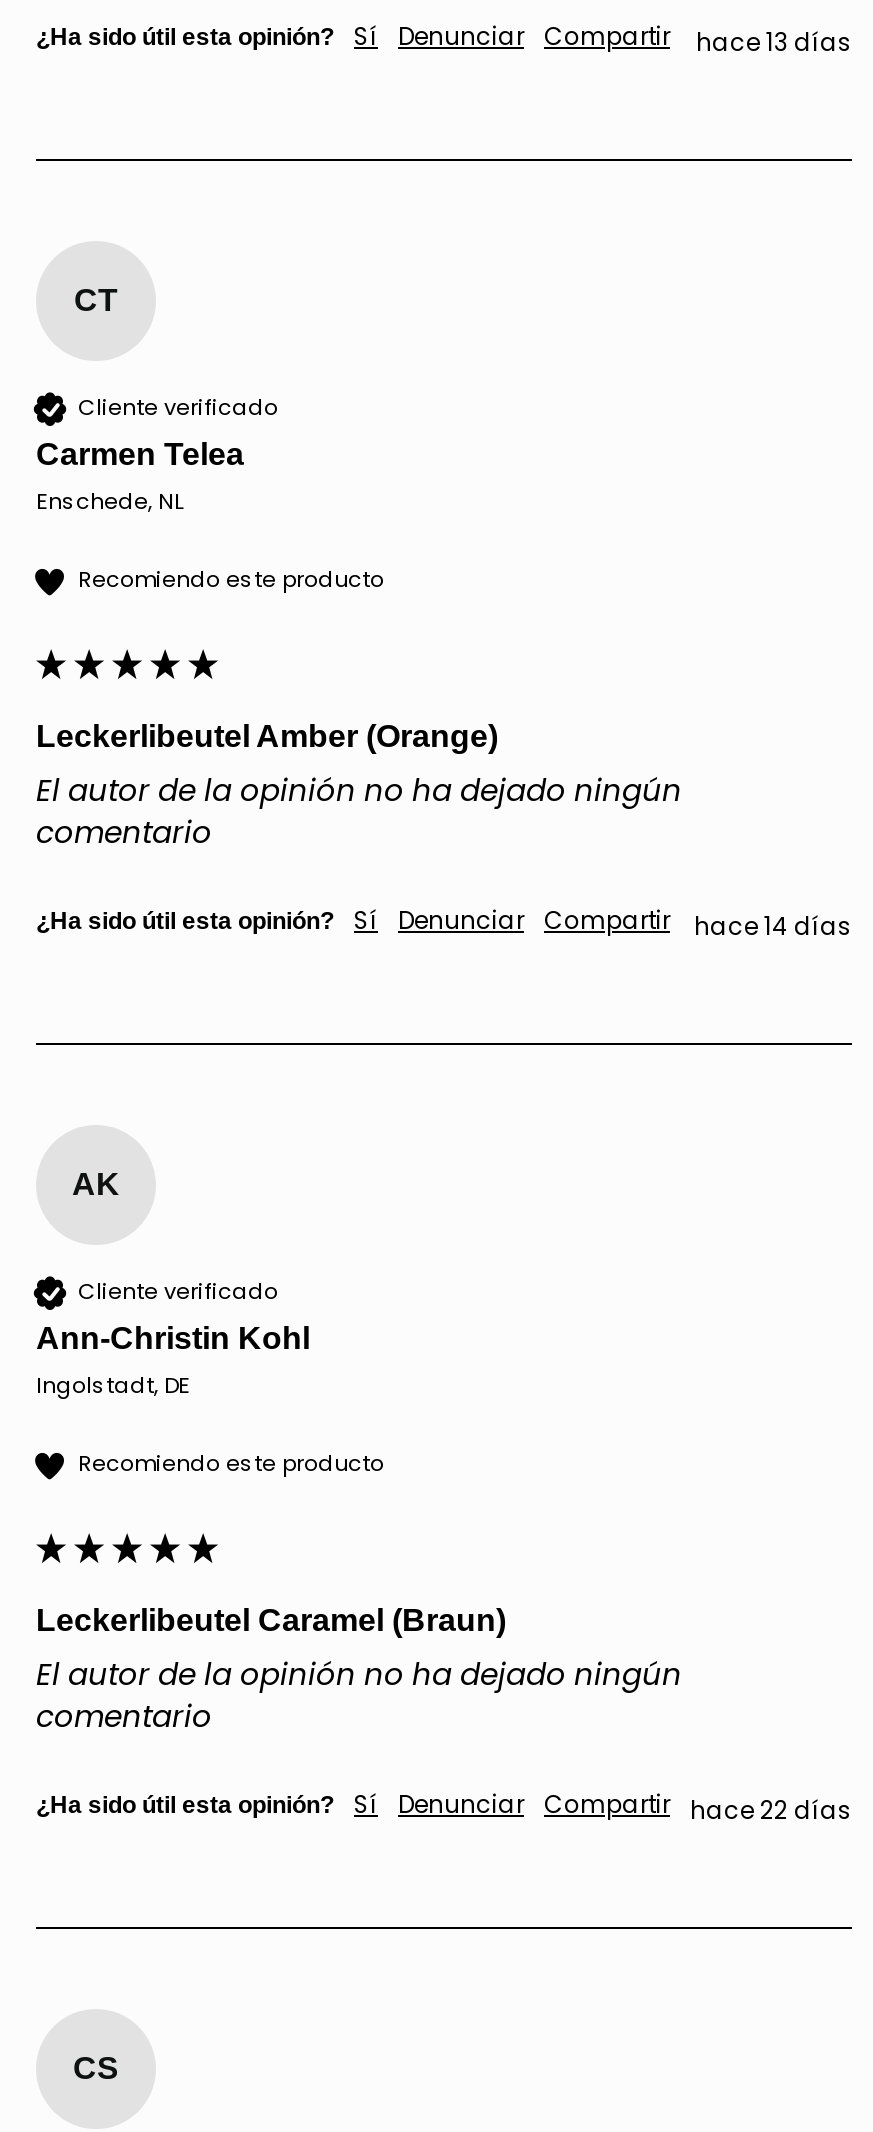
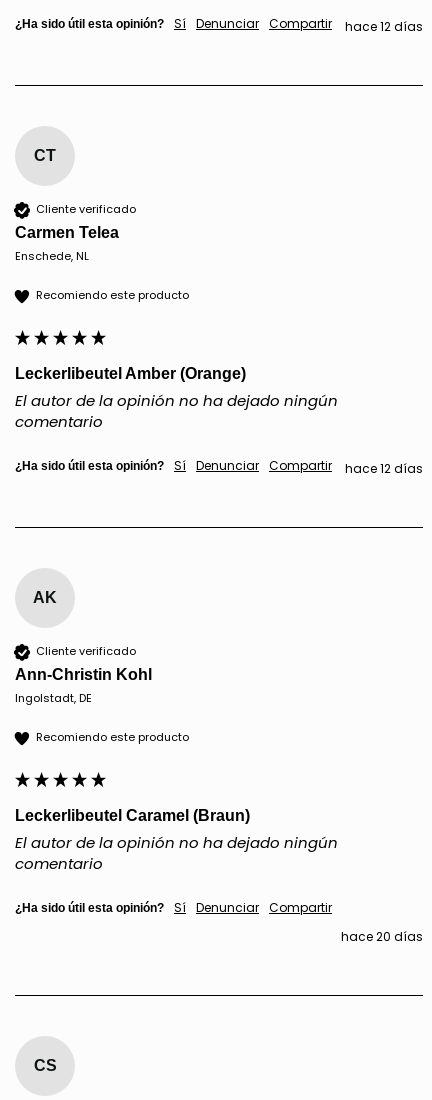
[36,18,852,58] ¿Ha sido útil esta opinión? Sí Denunciar Compartir hace 13 días -> [15,15,423,35] ¿Ha sido útil esta opinión? Sí Denunciar Compartir hace 12 días
[36,902,852,942] ¿Ha sido útil esta opinión? Sí Denunciar Compartir hace 14 días -> [15,457,423,477] ¿Ha sido útil esta opinión? Sí Denunciar Compartir hace 12 días
[354,1786,852,1826] Sí Denunciar Compartir hace 22 días -> [174,899,423,945] Sí Denunciar Compartir | hace 20 días

